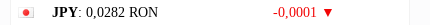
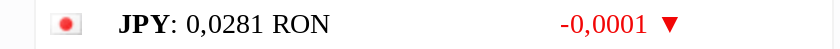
[52,5,158,20] JPY: 0,0282 RON -> [118,9,330,39] JPY: 0,0281 RON

